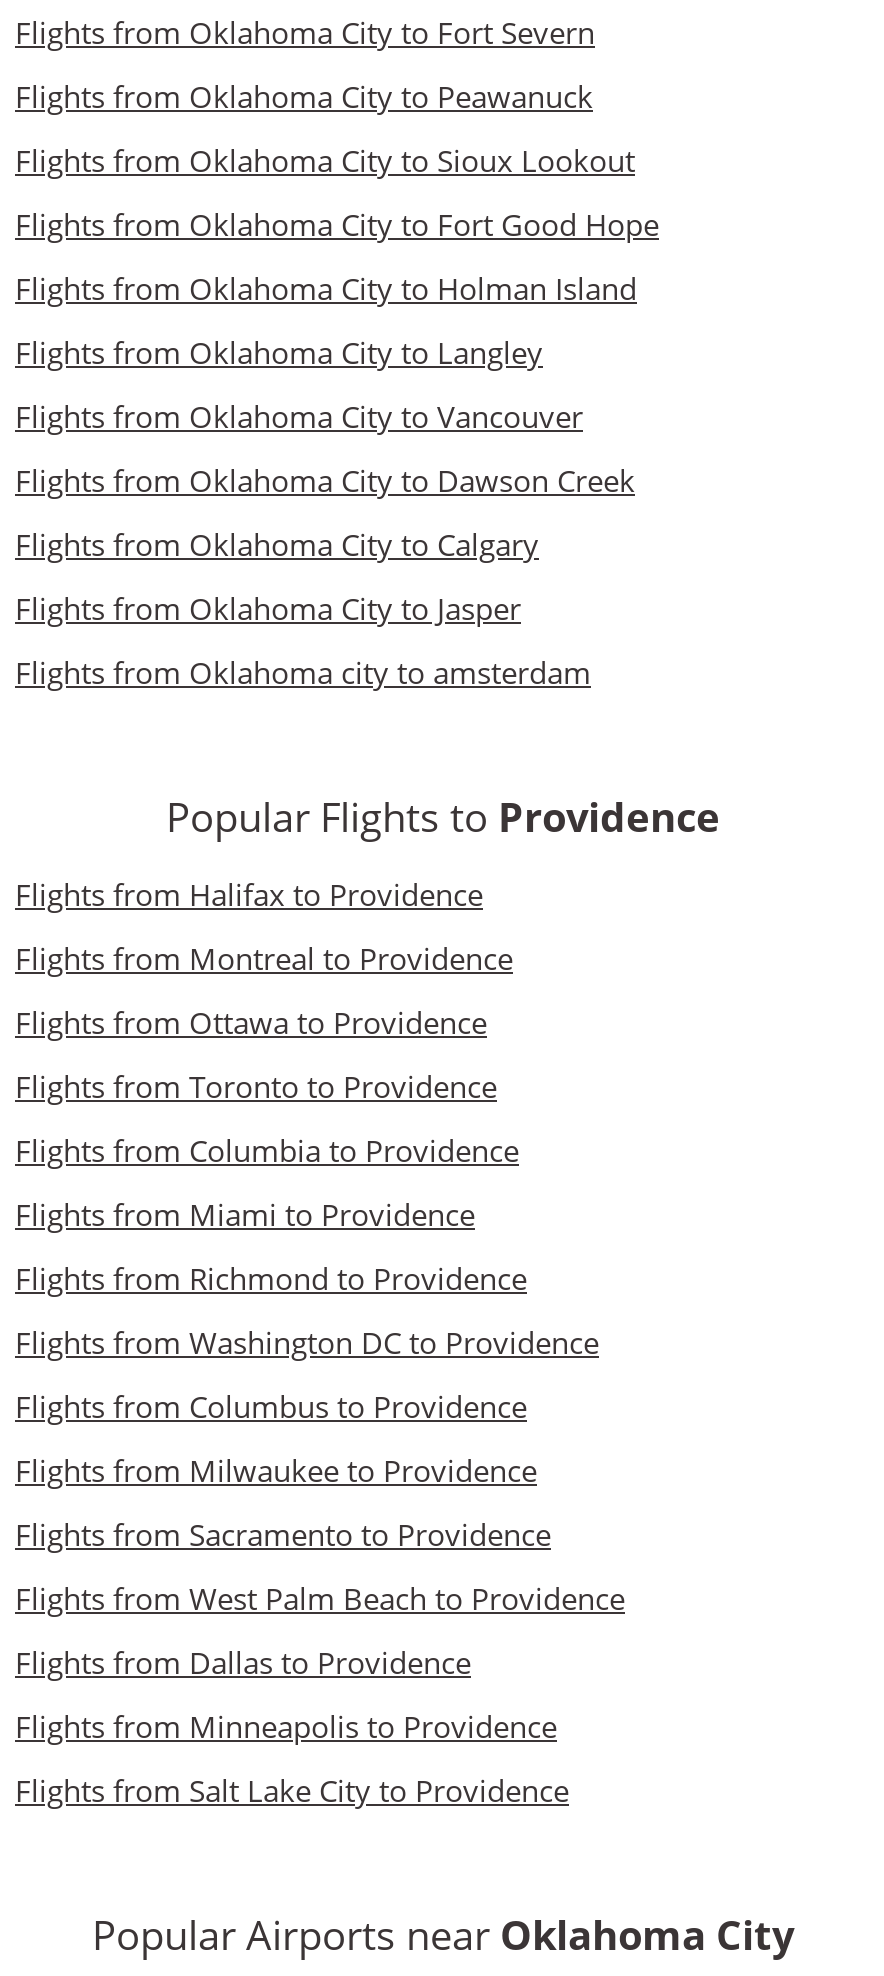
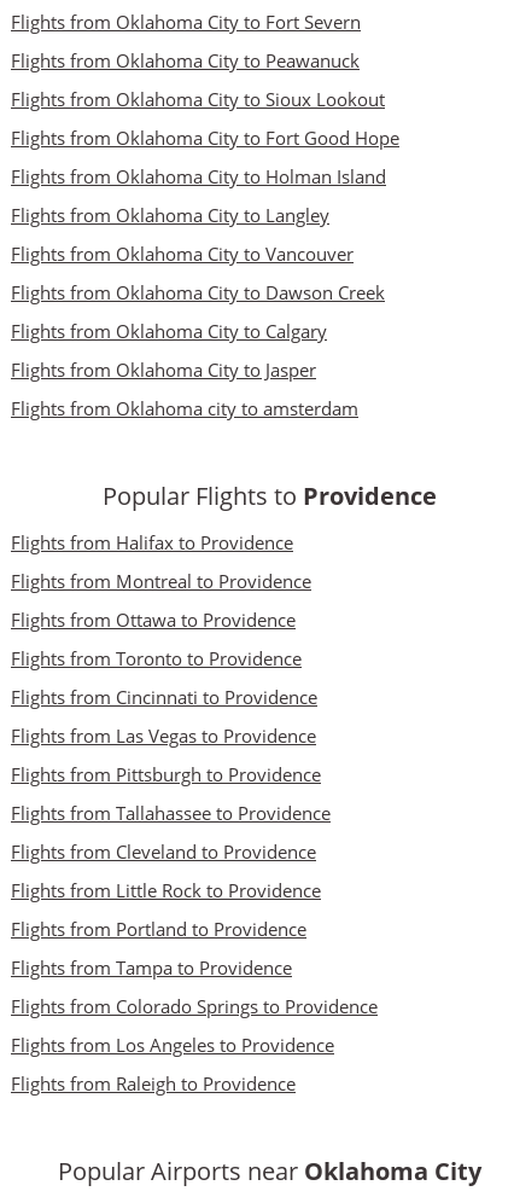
[15,1131,519,1171] Flights from Columbia to Providence -> [11,685,317,709] Flights from Cincinnati to Providence
[15,1195,475,1235] Flights from Miami to Providence -> [11,724,316,748] Flights from Las Vegas to Providence
[15,1259,527,1299] Flights from Richmond to Providence -> [11,763,321,787] Flights from Pittsburgh to Providence
[15,1323,599,1363] Flights from Washington DC to Providence -> [11,801,331,825] Flights from Tallahassee to Providence
[15,1387,527,1427] Flights from Columbus to Providence -> [11,840,316,864] Flights from Cleveland to Providence
[15,1451,537,1491] Flights from Milwaukee to Providence -> [11,878,321,903] Flights from Little Rock to Providence
[15,1515,551,1555] Flights from Sacramento to Providence -> [11,917,306,941] Flights from Portland to Providence
[15,1579,625,1619] Flights from West Palm Beach to Providence -> [11,956,292,980] Flights from Tampa to Providence
[15,1643,471,1683] Flights from Dallas to Providence -> [11,994,378,1019] Flights from Colorado Springs to Providence
[15,1707,557,1747] Flights from Minneapolis to Providence -> [11,1033,334,1057] Flights from Los Angeles to Providence
[15,1771,569,1811] Flights from Salt Lake City to Providence -> [11,1072,296,1096] Flights from Raleigh to Providence

